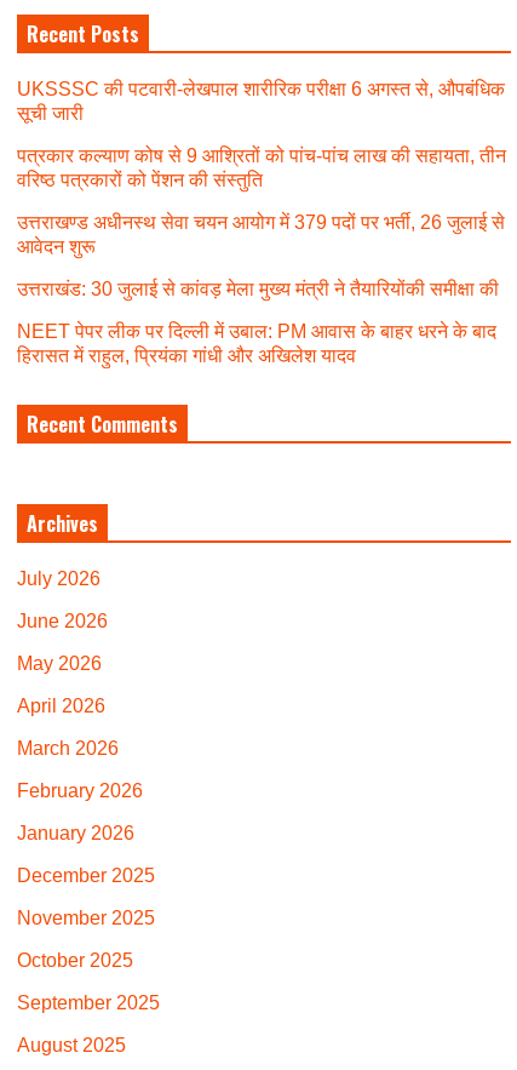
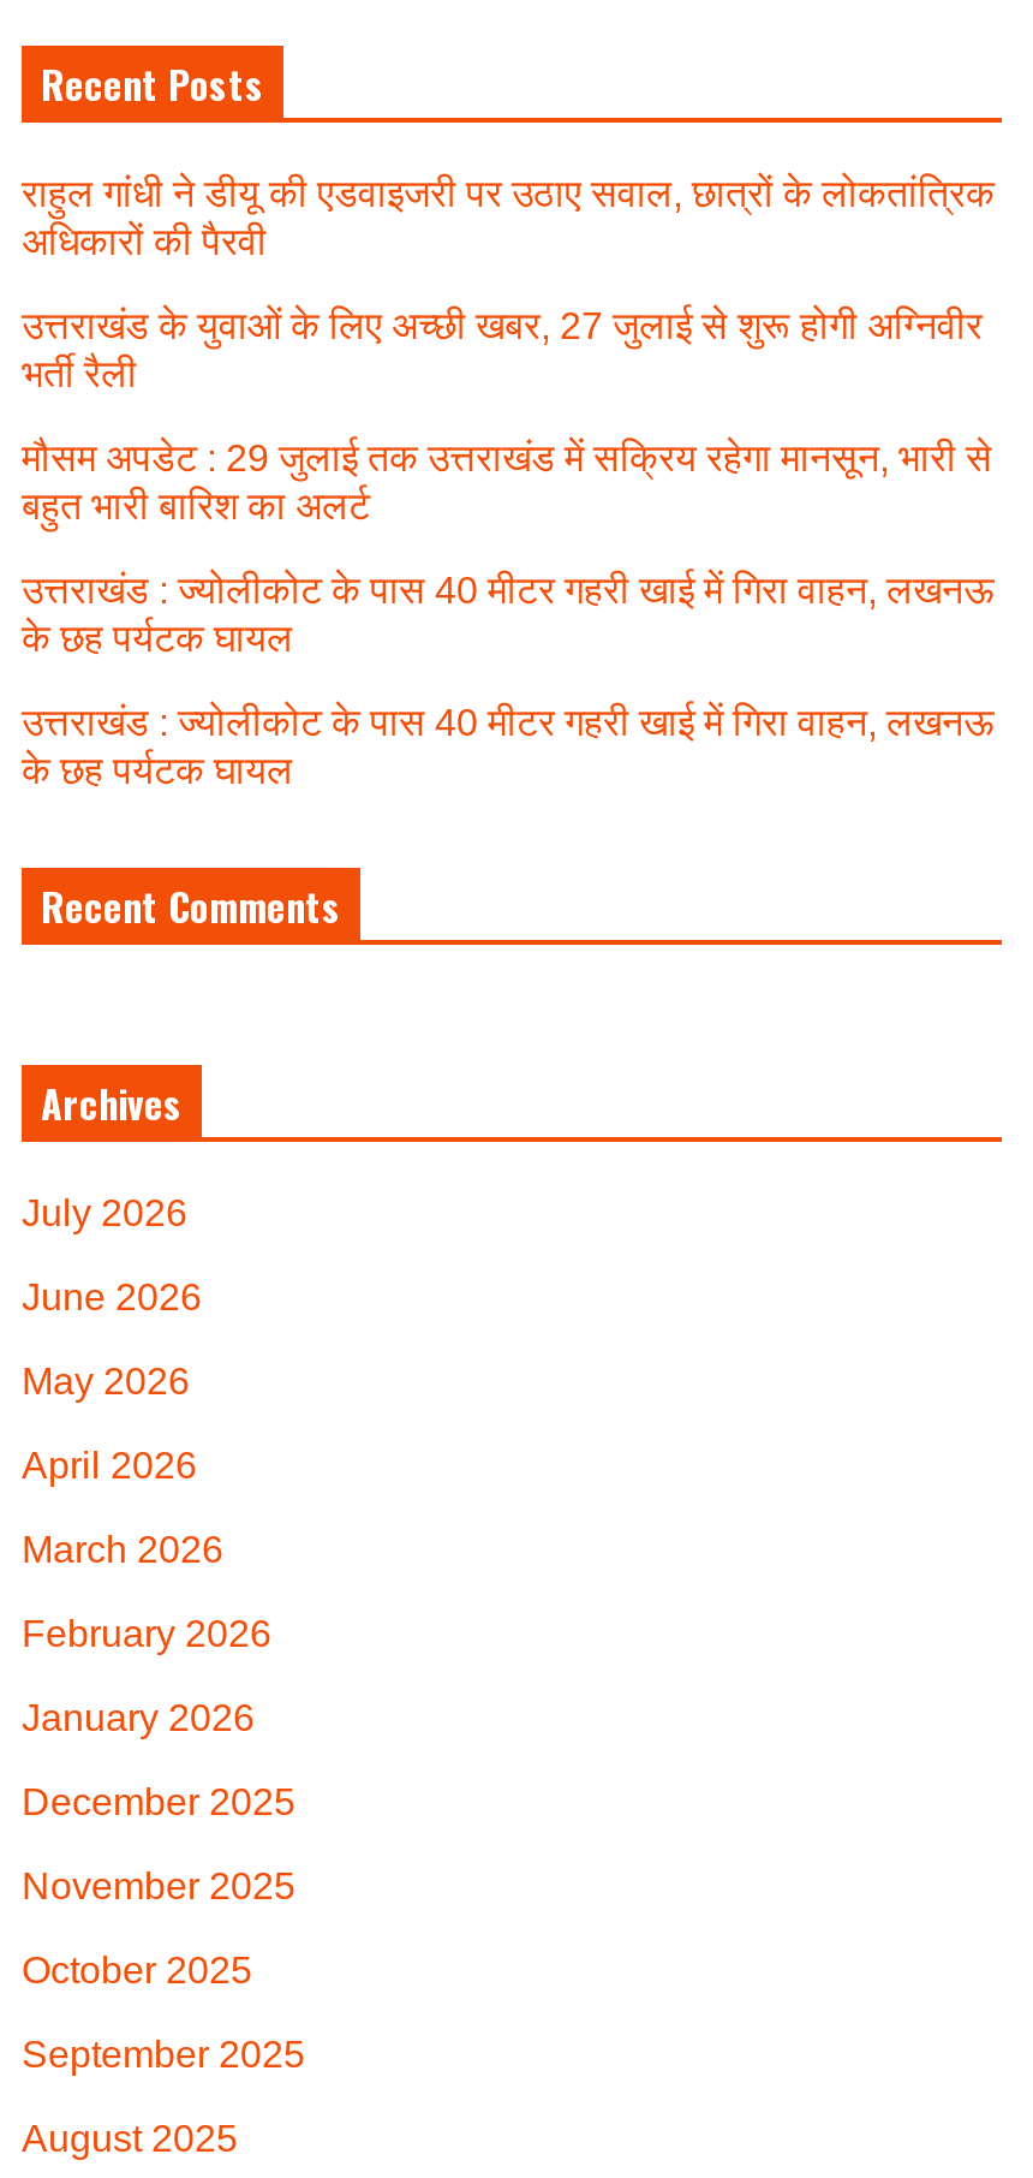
[17,79,505,124] UKSSSC की पटवारी-लेखपाल शारीरिक परीक्षा 6 अगस्त से, औपबंधिक | सूची जारी -> [22,174,995,263] राहुल गांधी ने डीयू की एडवाइजरी पर उठाए सवाल, छात्रों के लोकतांत्रिक | अधिकारों की पैरवी
[17,146,506,191] पत्रकार कल्याण कोष से 9 आश्रितों को पांच-पांच लाख की सहायता, तीन | वरिष्ठ पत्रकारों को पेंशन की संस्तुति -> [22,306,983,395] उत्तराखंड के युवाओं के लिए अच्छी खबर, 27 जुलाई से शुरू होगी अग्निवीर | भर्ती रैली
[17,212,505,257] उत्तराखण्ड अधीनस्थ सेवा चयन आयोग में 379 पदों पर भर्ती, 26 जुलाई से | आवेदन शुरू -> [22,438,992,527] मौसम अपडेट : 29 जुलाई तक उत्तराखंड में सक्रिय रहेगा मानसून, भारी से | बहुत भारी बारिश का अलर्ट
[17,279,499,300] उत्तराखंड: 30 जुलाई से कांवड़ मेला मुख्य मंत्री ने तैयारियों‌की समीक्षा की -> [22,570,995,659] उत्तराखंड : ज्योलीकोट के पास 40 मीटर गहरी खाई में गिरा वाहन, लखनऊ | के छह पर्यटक घायल
[17,321,496,366] NEET पेपर लीक पर दिल्ली में उबाल: PM आवास के बाहर धरने के बाद | हिरासत में राहुल, प्रियंका गांधी और अखिलेश यादव -> [22,703,995,792] उत्तराखंड : ज्योलीकोट के पास 40 मीटर गहरी खाई में गिरा वाहन, लखनऊ | के छह पर्यटक घायल

